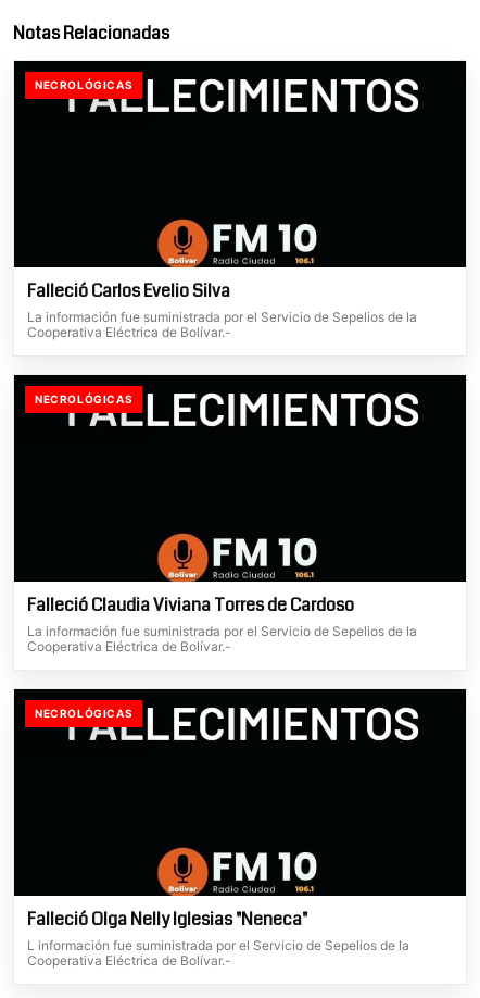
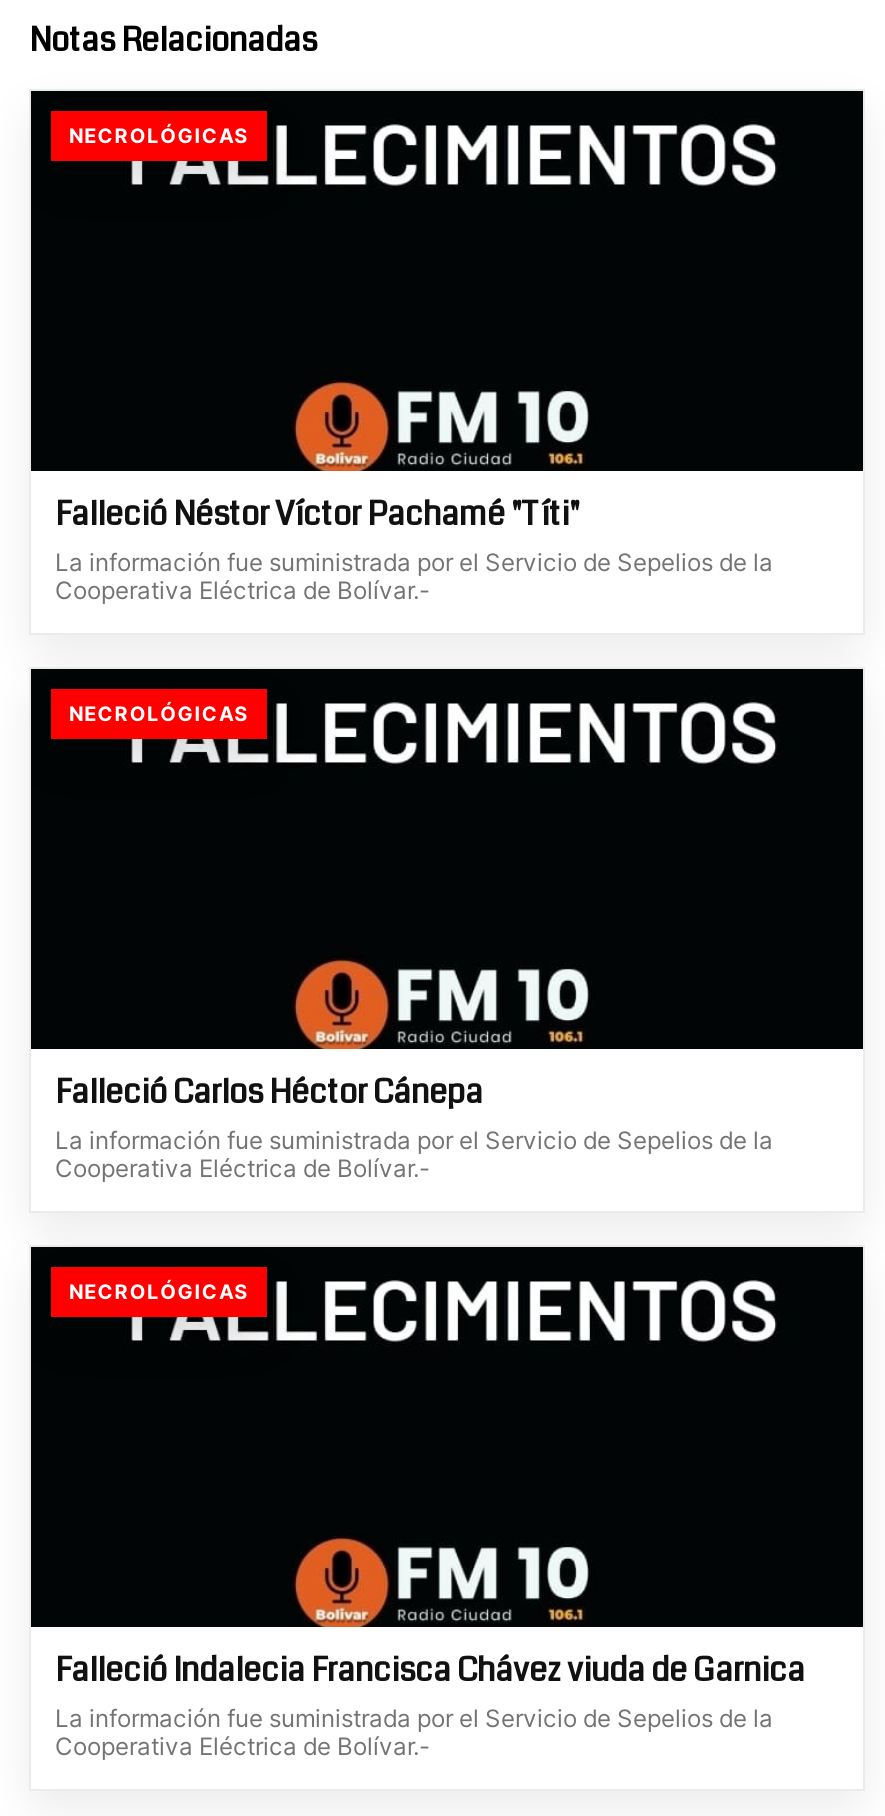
[27,279,230,304] Falleció Carlos Evelio Silva -> [55,491,579,537] Falleció Néstor Víctor Pachamé "Títi"
[27,593,354,618] Falleció Claudia Viviana Torres de Cardoso -> [55,1069,483,1115] Falleció Carlos Héctor Cánepa
[27,907,409,954] Falleció Olga Nelly Iglesias "Neneca" | L información fue suministrada por el Servicio de Sepelios de la -> [55,1647,805,1733] Falleció Indalecia Francisca Chávez viuda de Garnica | La información fue suministrada por el Servicio de Sepelios de la

